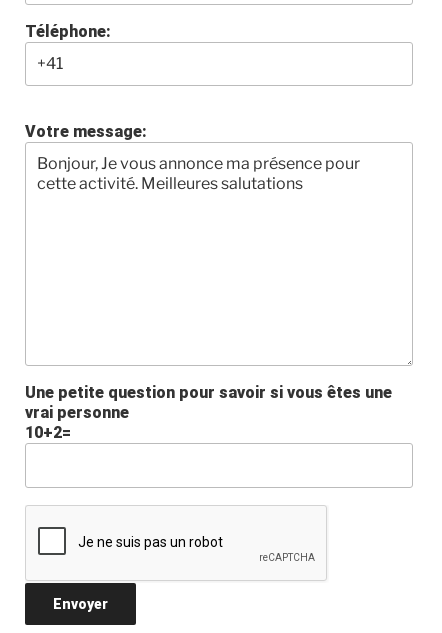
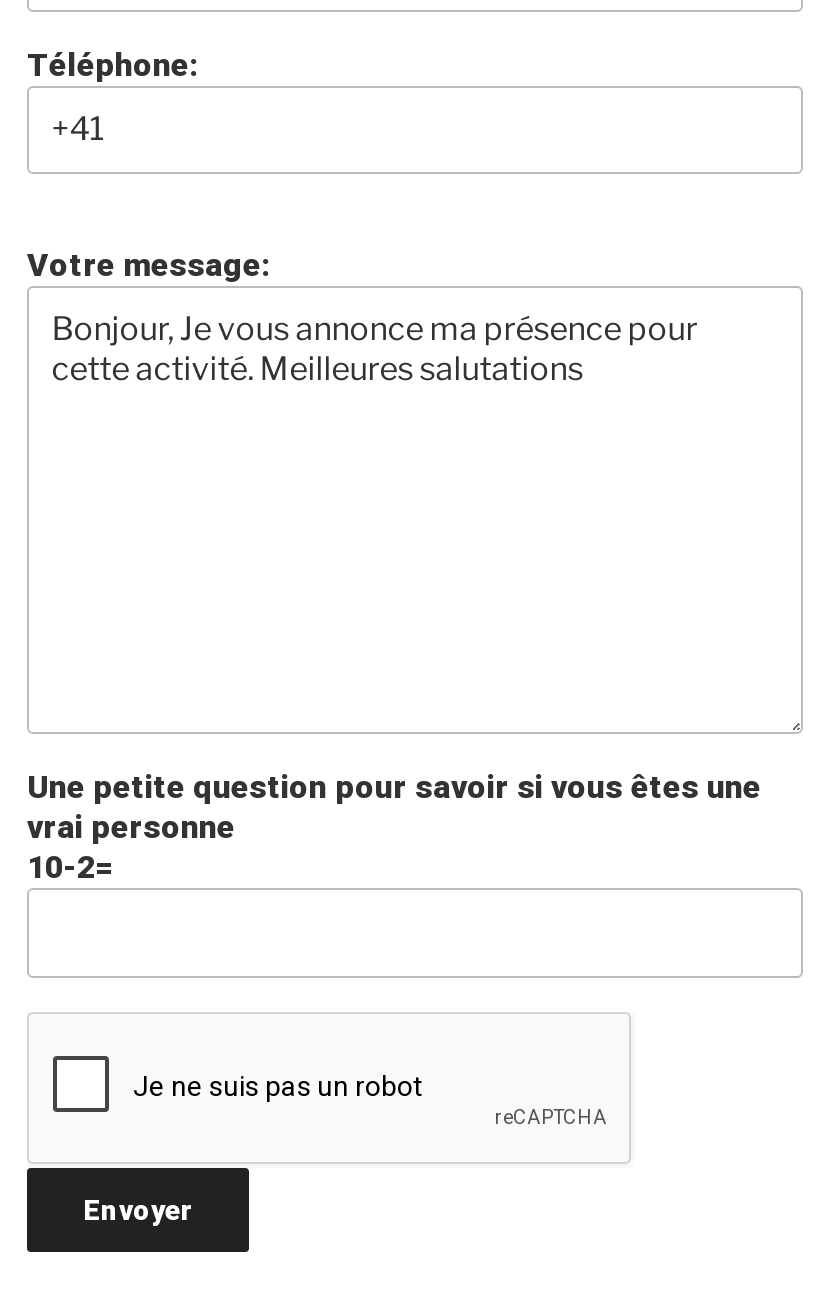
[25,423,71,442] 10+2= -> [27,849,113,887] 10-2=

